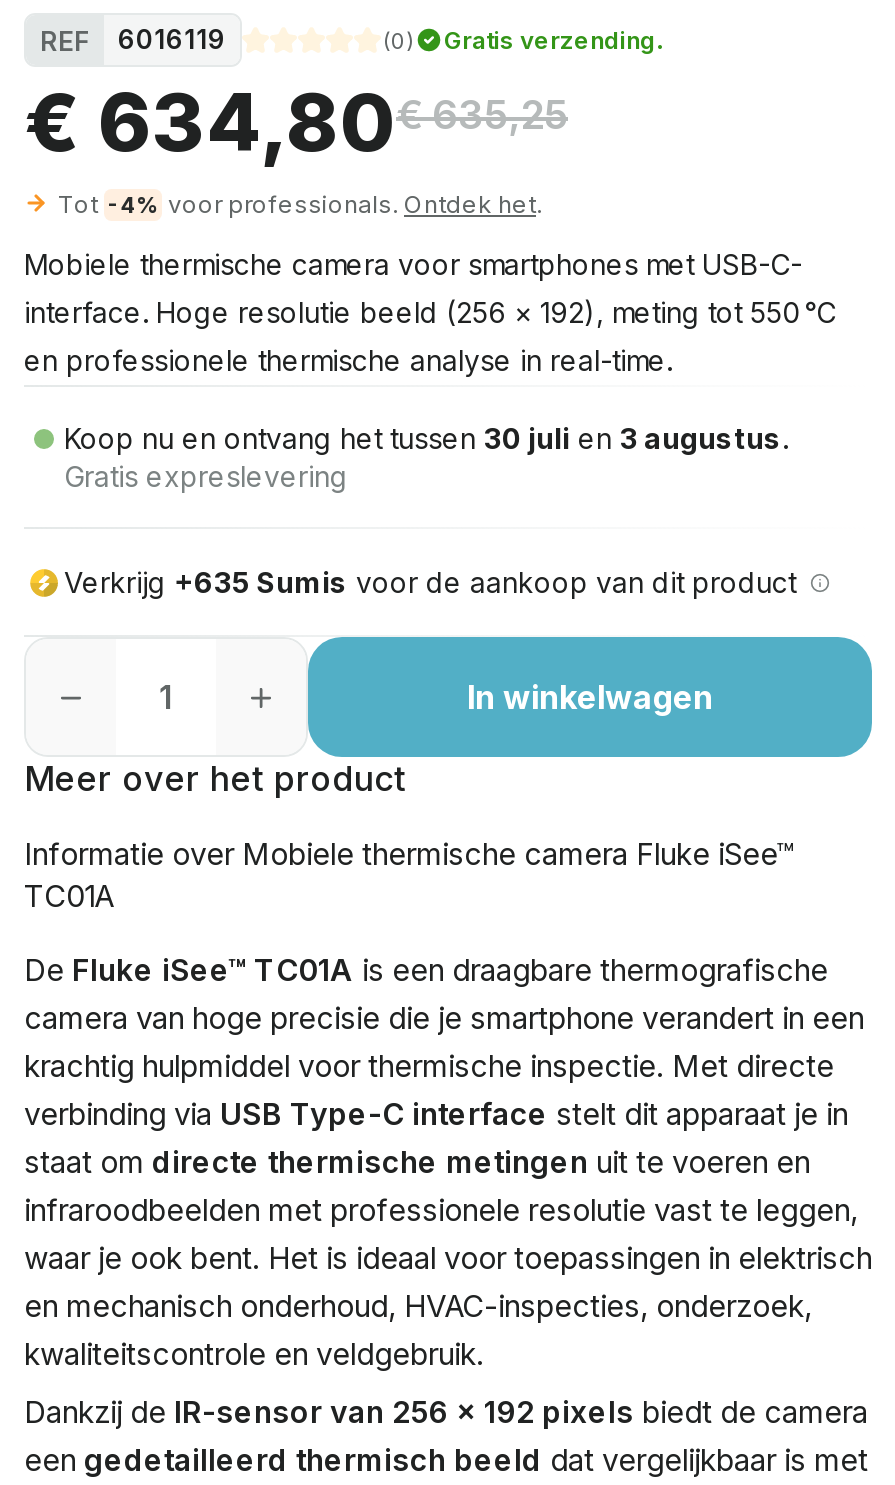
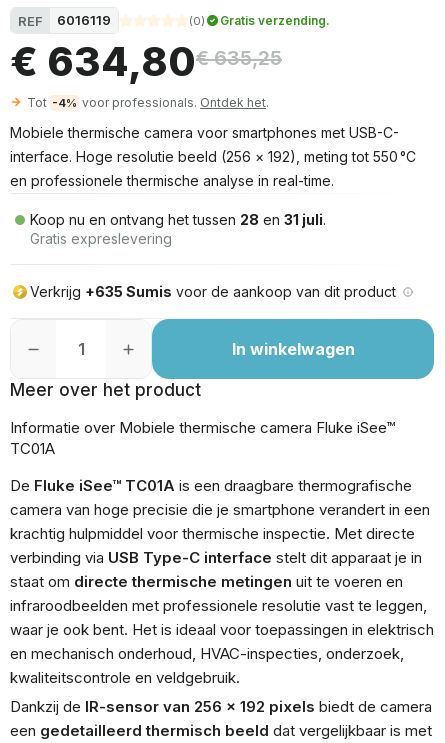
[64,421,788,455] Koop nu en ontvang het tussen 30 juli en 3 augustus. -> [30,211,326,228] Koop nu en ontvang het tussen 28 en 31 juli.

